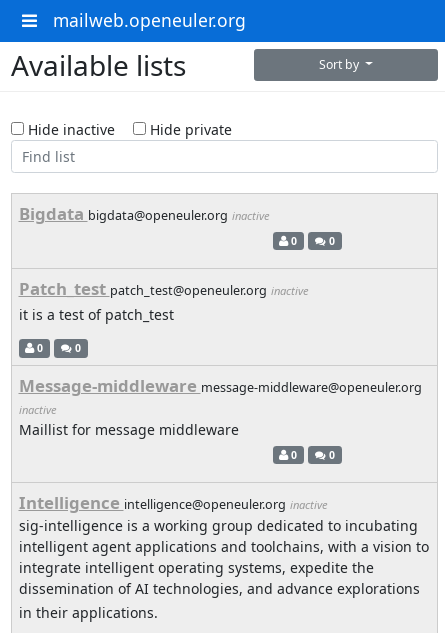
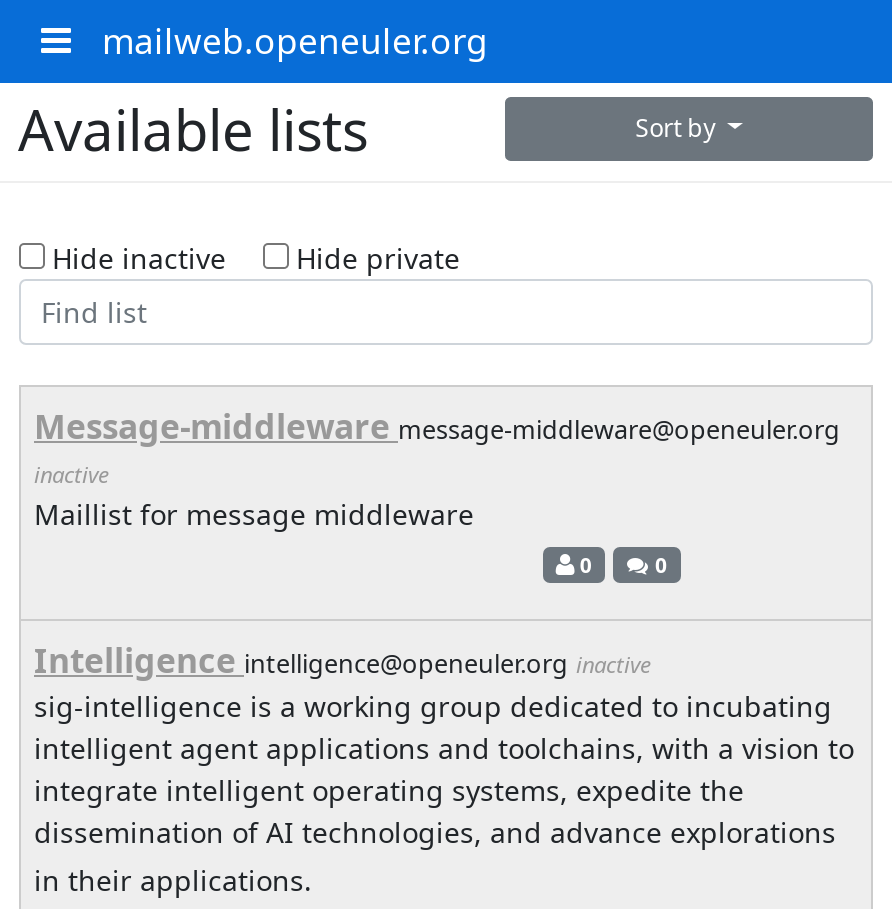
[18,202,335,355] Bigdata bigdata@openeuler.org inactive | 0 | 0 | Patch_test patch_test@openeuler.org inactive | it is a test of patch_test | 0 | 0 -> none

